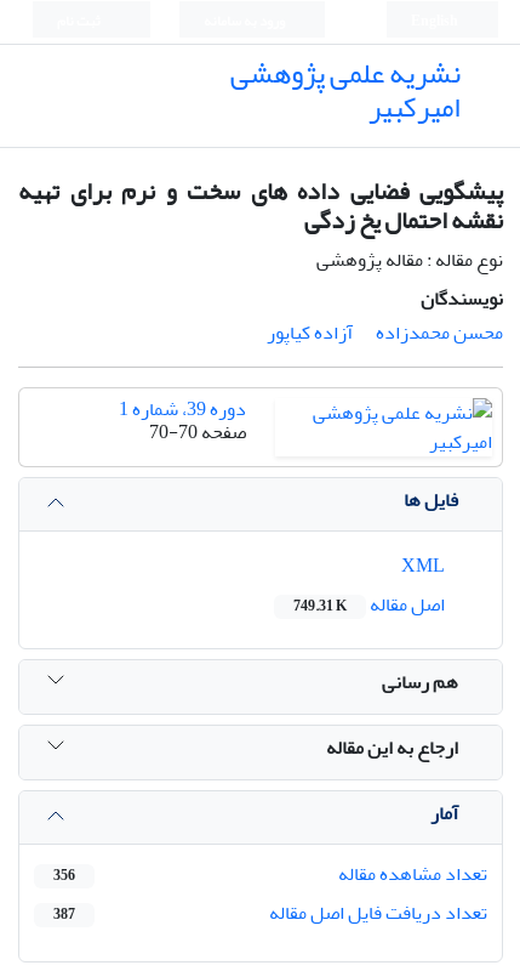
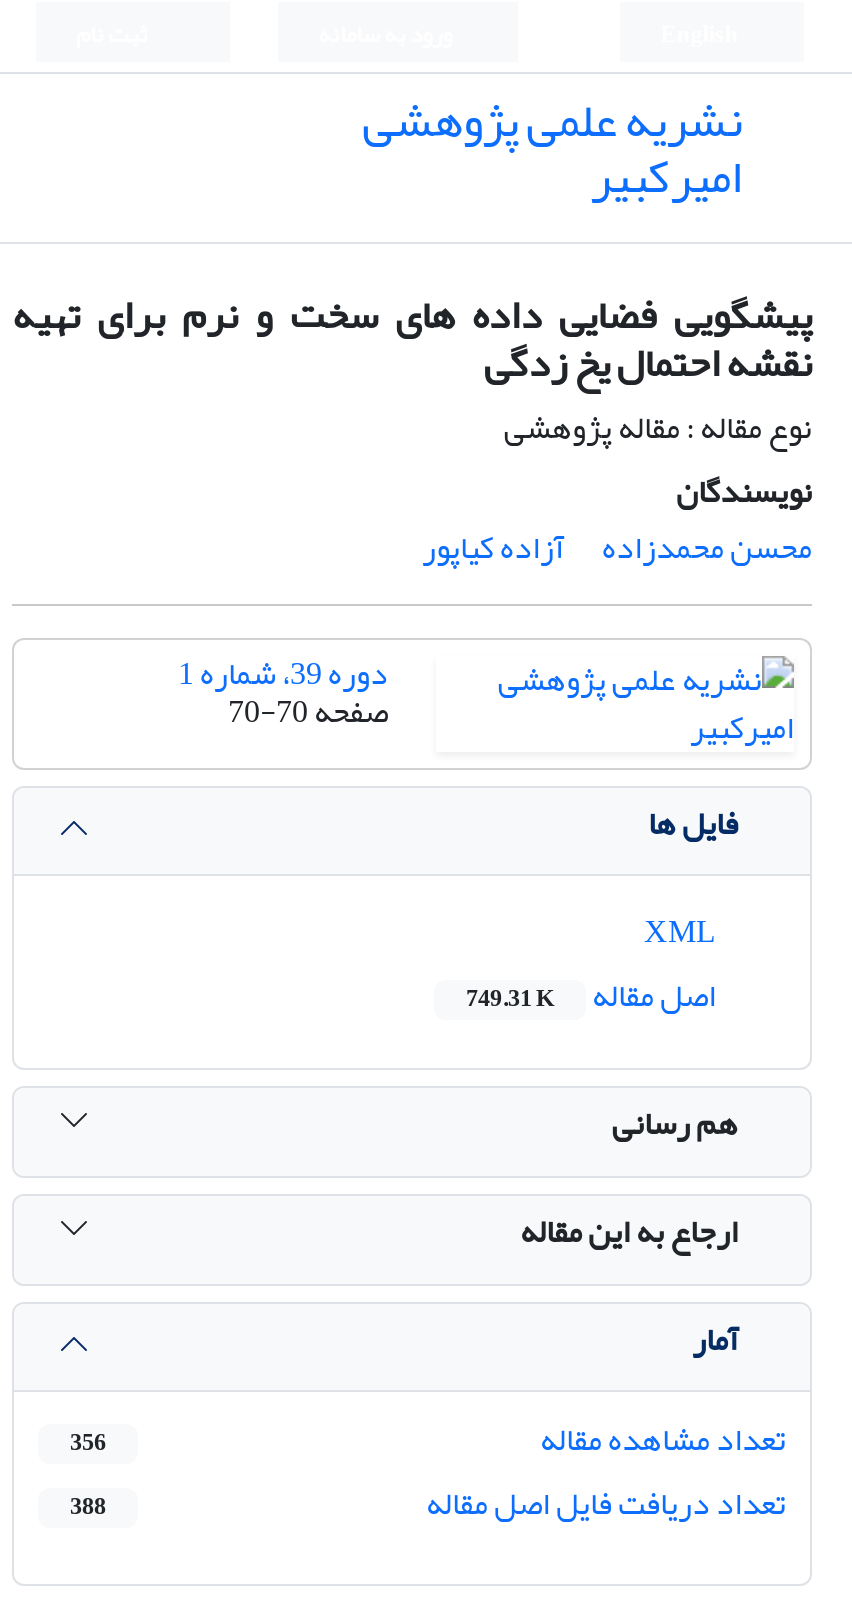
[53,901,75,929] 387 -> [70,1484,106,1530] 388

